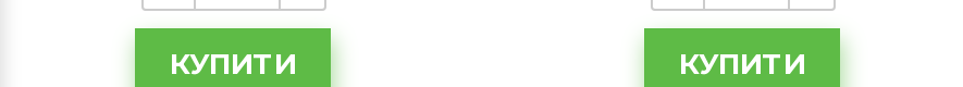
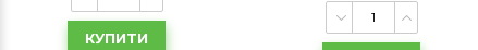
[679,46,805,80] КУПИТИ -> none

